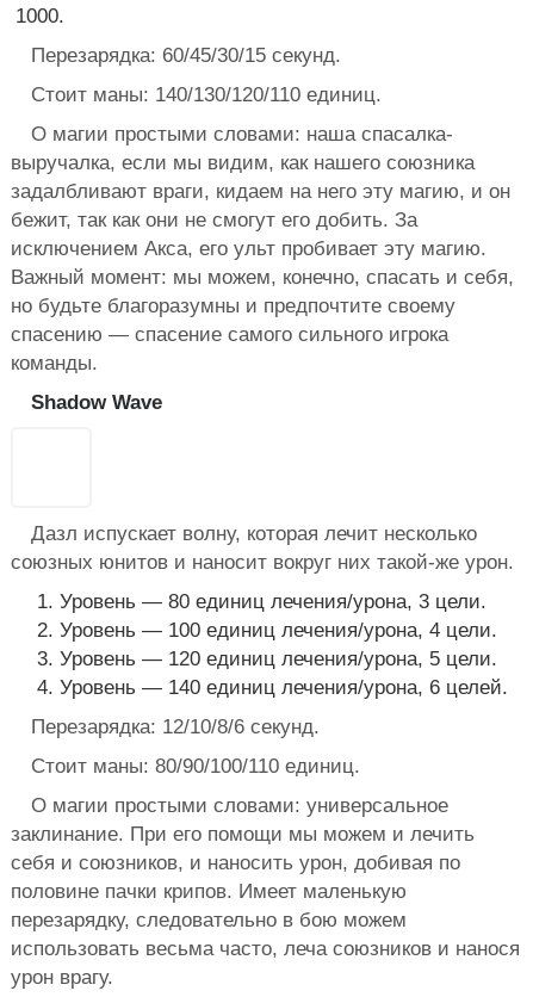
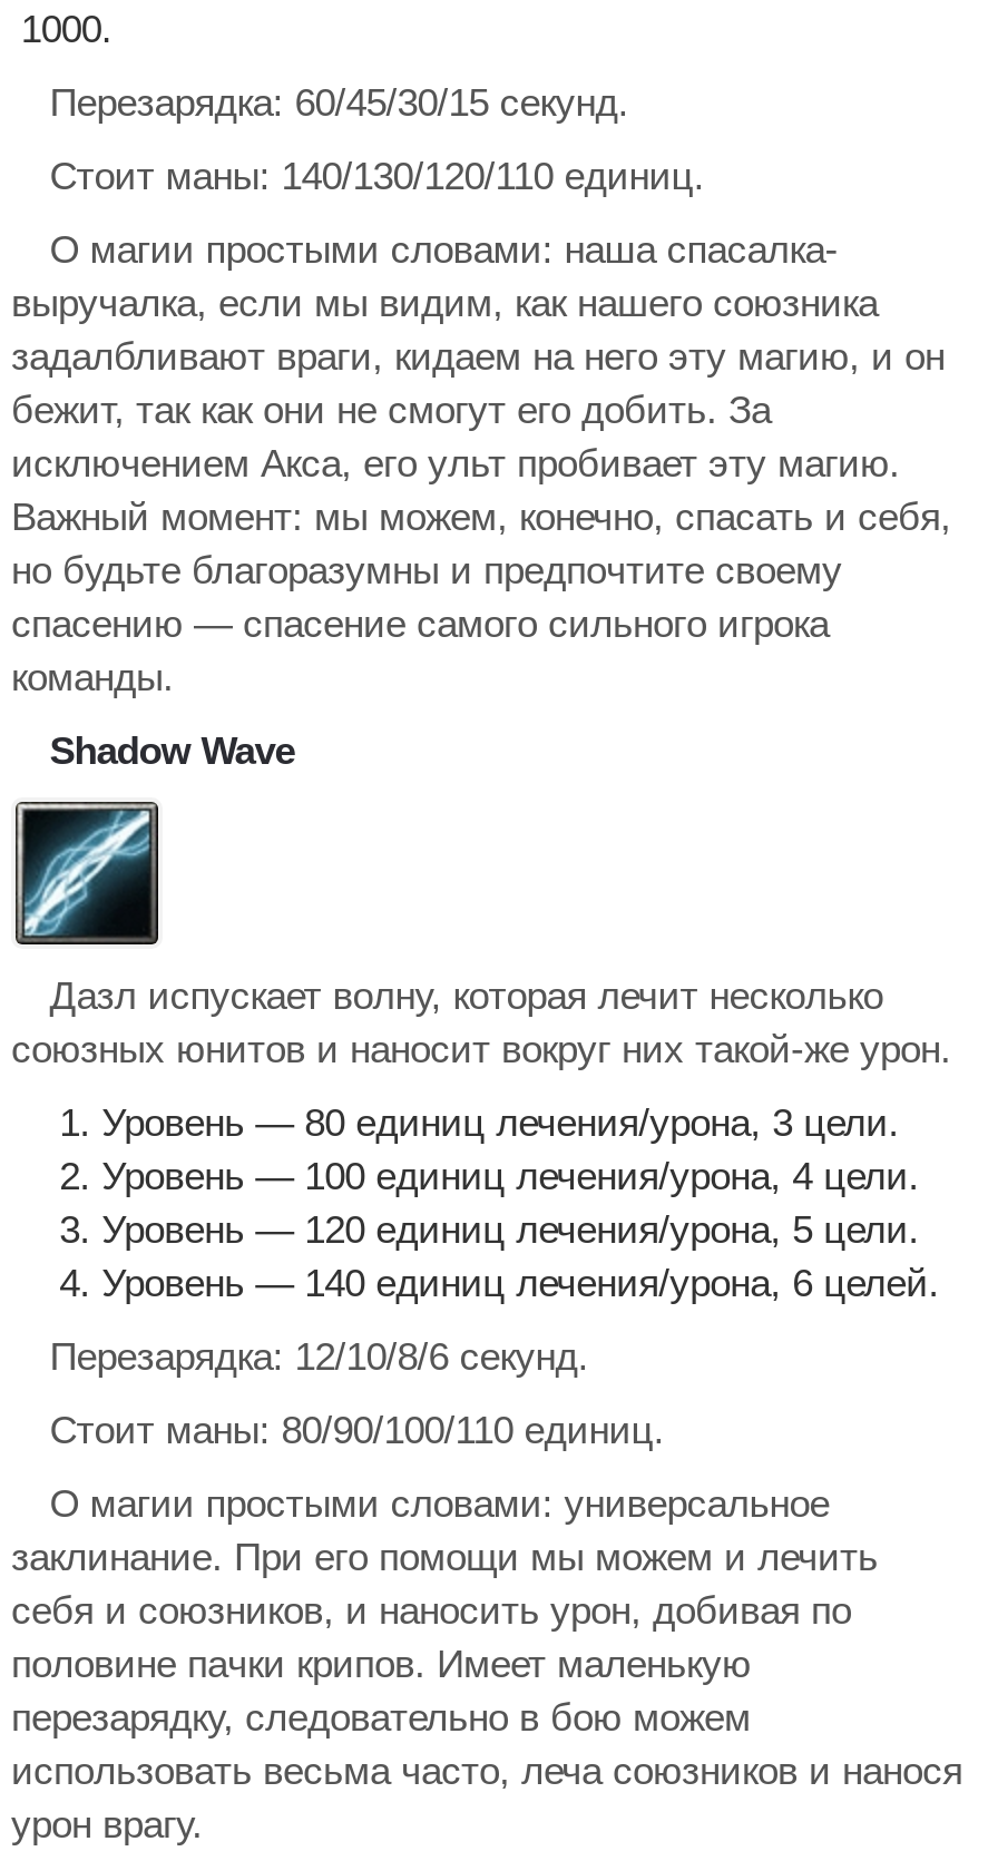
none -> [13,800,160,947] [image]

